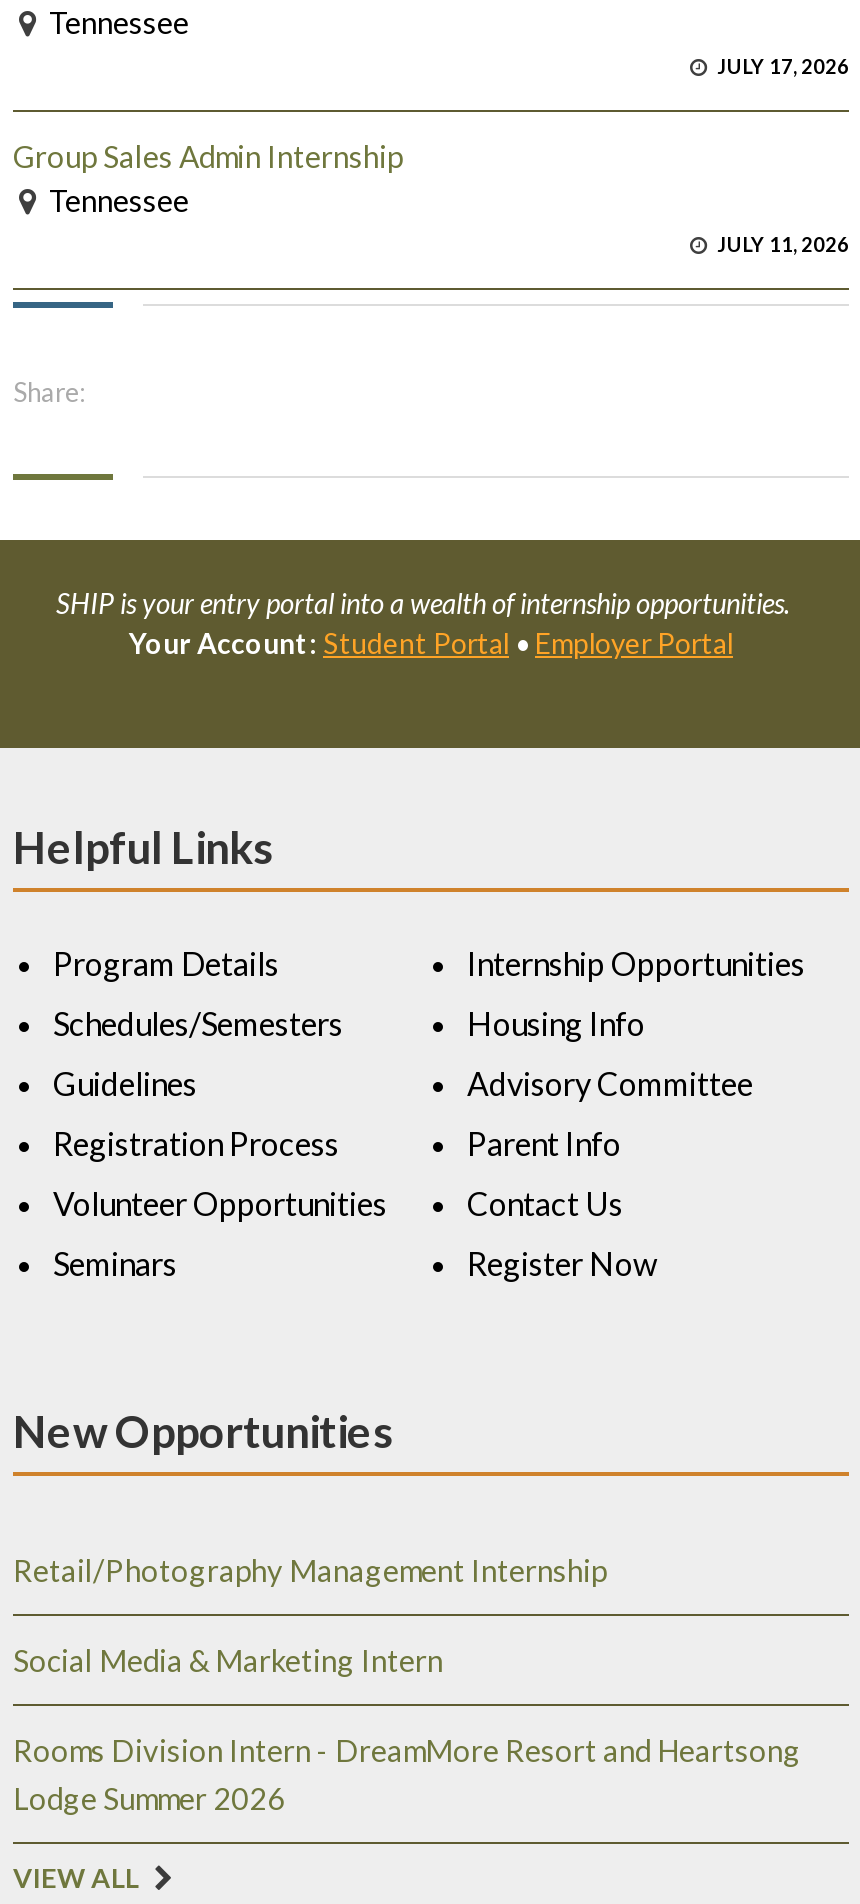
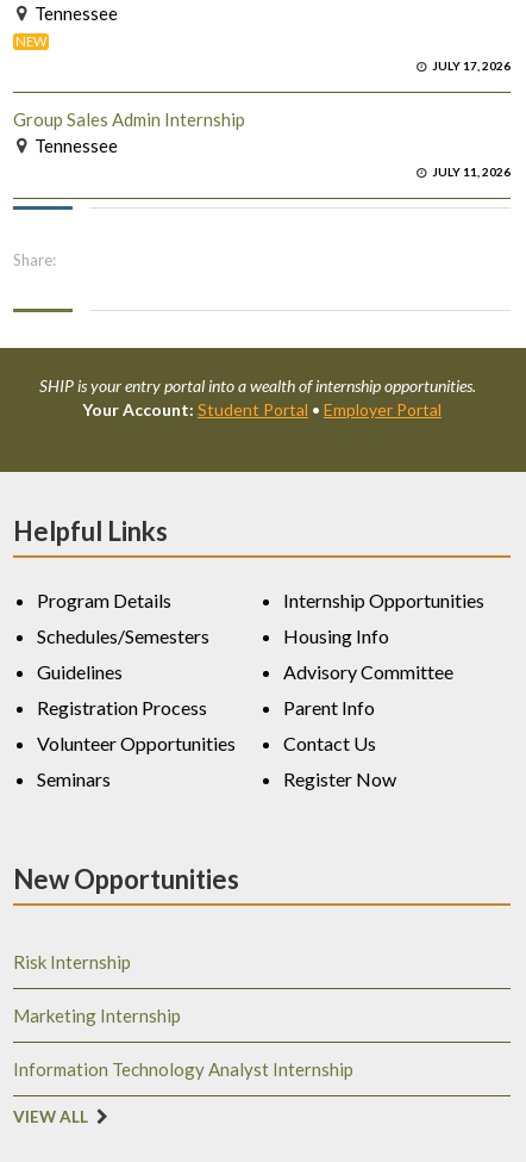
none -> [15,33,46,49] NEW
moved [13,53,849,1459] -> [13,58,511,896]: JULY 17, 2026 | Group Sales Admin Internship | Tennessee | ... | Register Now | New Opportunities
[13,1553,607,1589] Retail/Photography Management Internship -> [13,952,131,973] Risk Internship
[13,1643,443,1679] Social Media & Marketing Intern -> [13,1005,181,1027] Marketing Internship
[13,1733,801,1817] Rooms Division Intern - DreamMore Resort and Heartsong | Lodge Summer 2026 -> [13,1059,353,1080] Information Technology Analyst Internship

